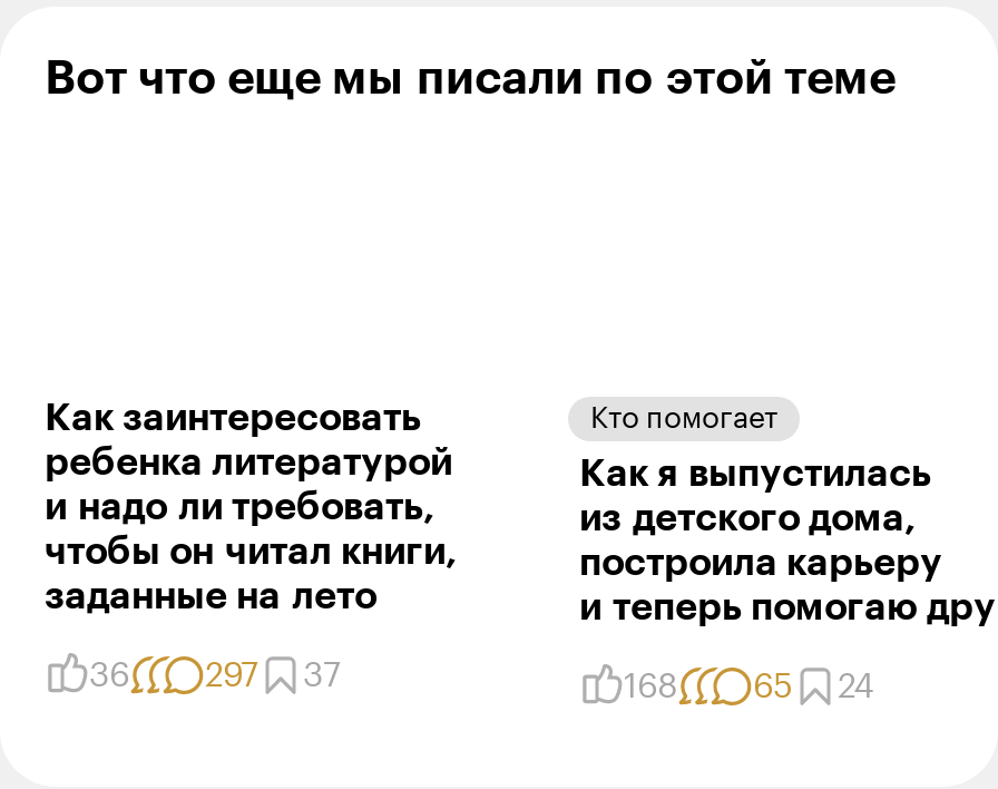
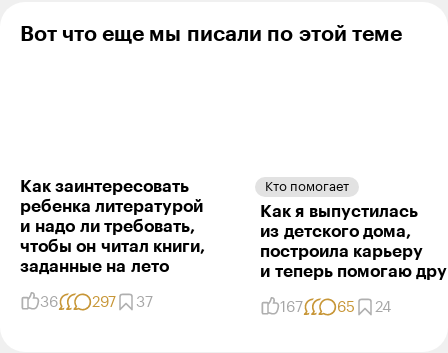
[624,671,677,705] 168 -> [280,300,303,315] 167

